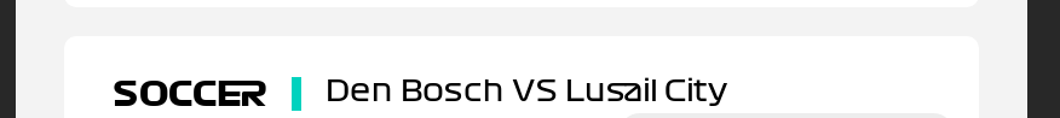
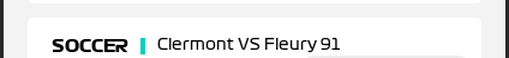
[326,77,727,106] Den Bosch VS Lusail City -> [157,38,341,52] Clermont VS Fleury 91

